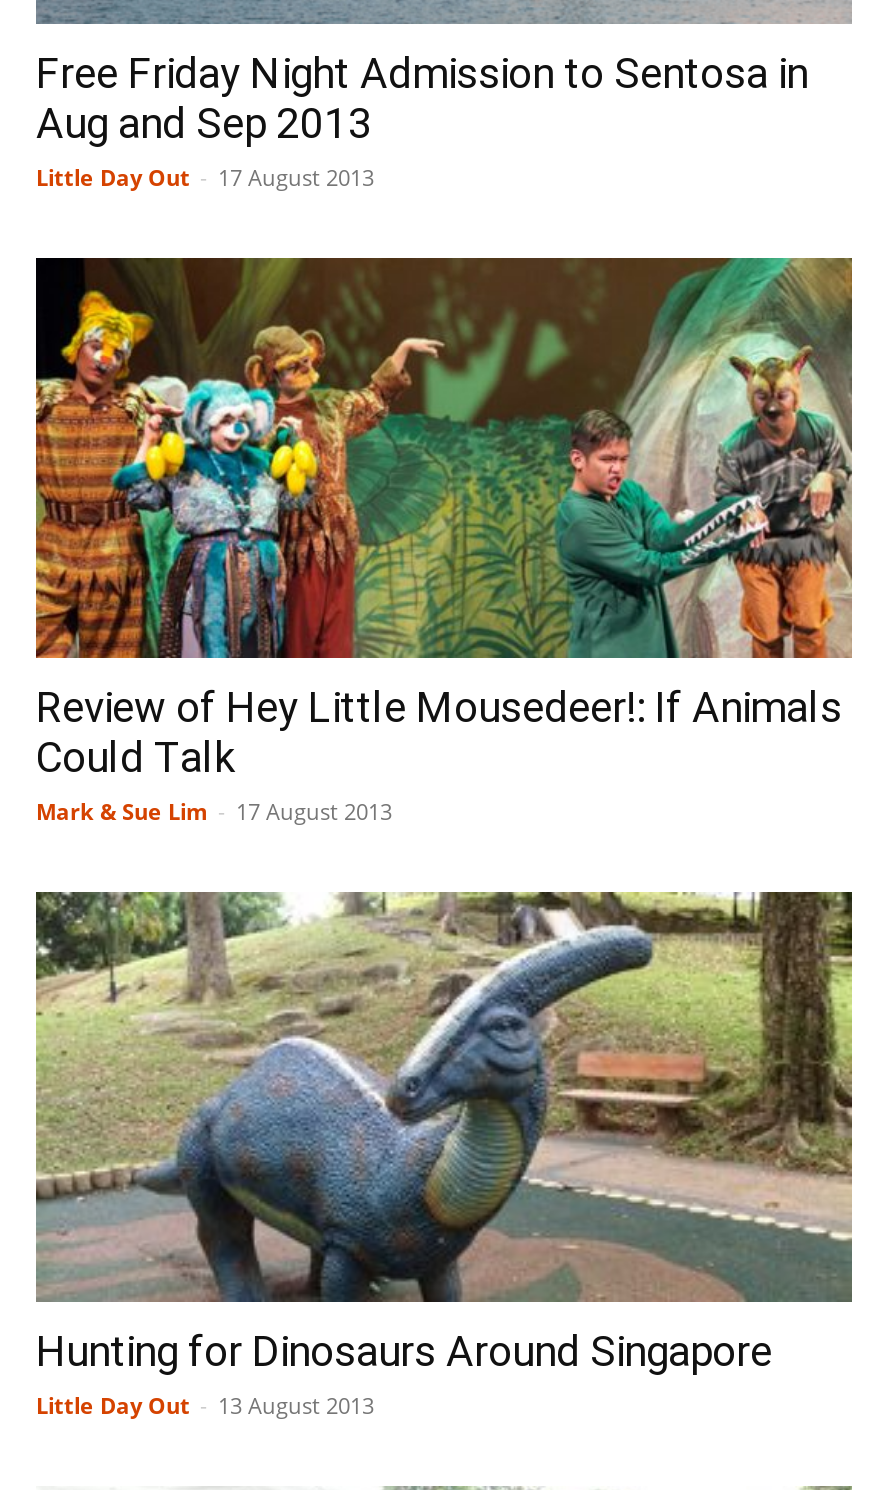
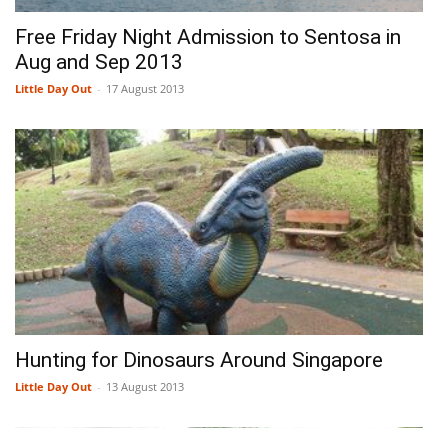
[34,256,852,826] [image] | Review of Hey Little Mousedeer!: If Animals | Could Talk | Mark & Sue Lim - 17 August 2013 -> none

